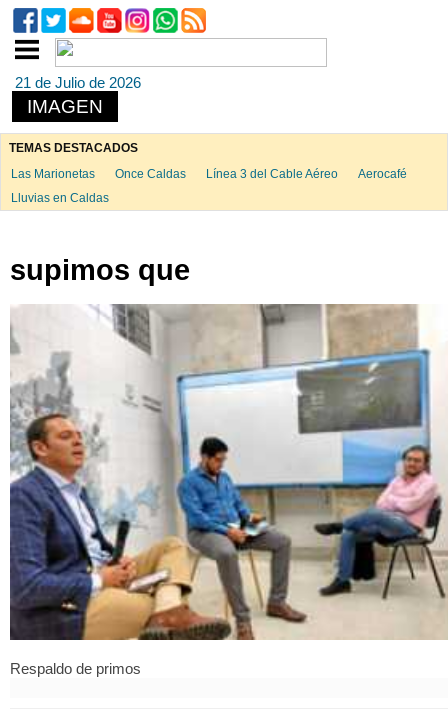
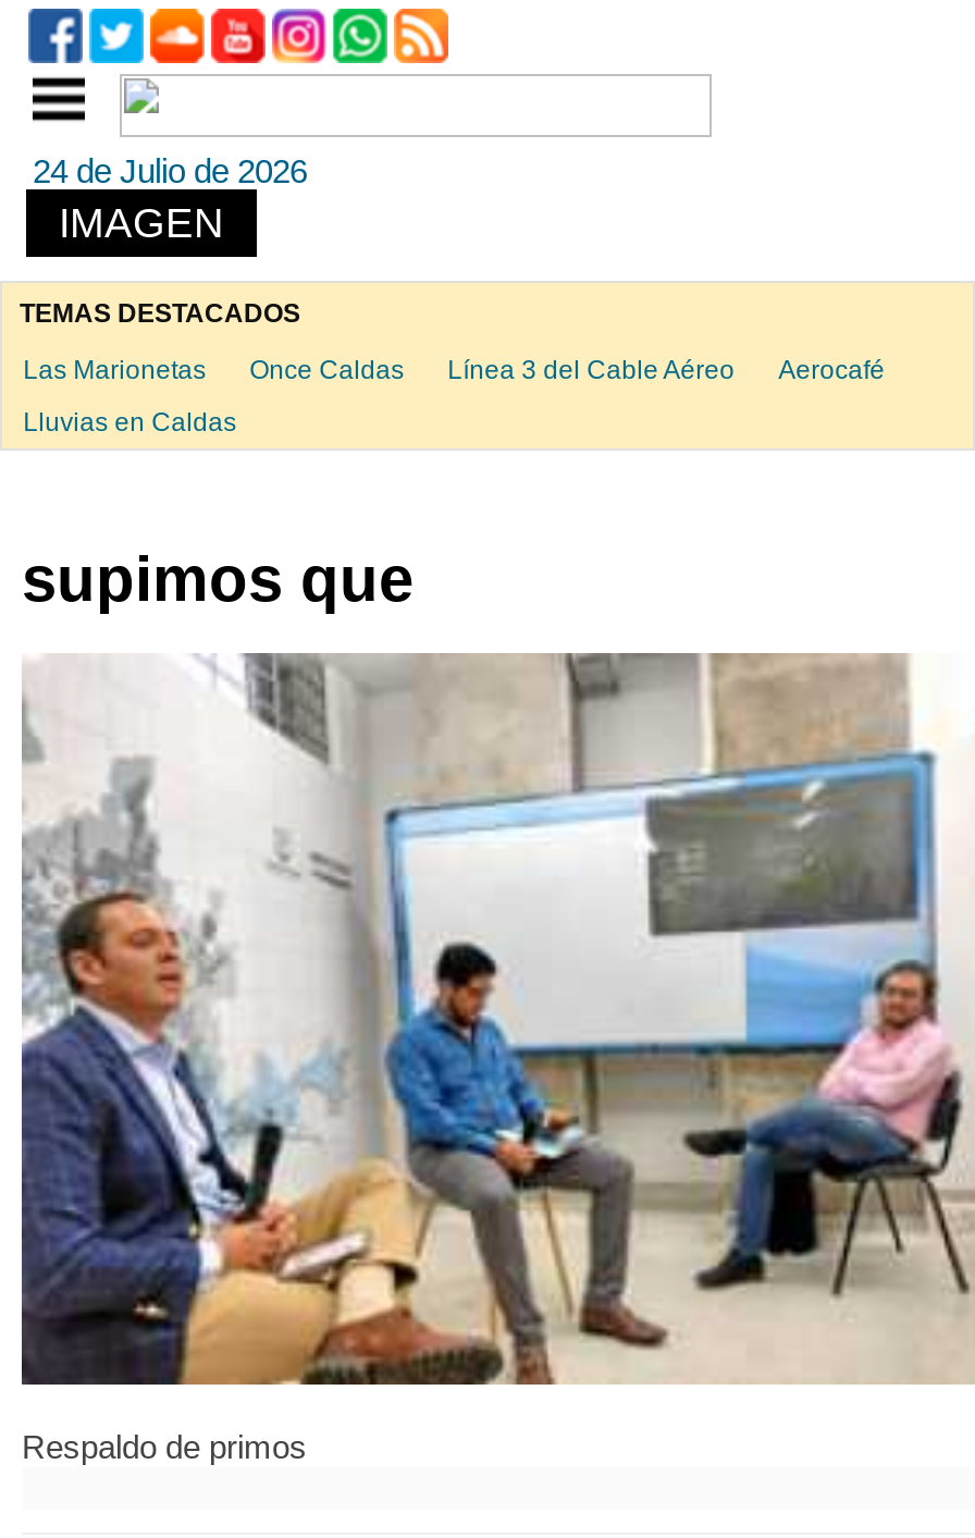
[15,74,141,91] 21 de Julio de 2026 -> [33,152,307,189] 24 de Julio de 2026

